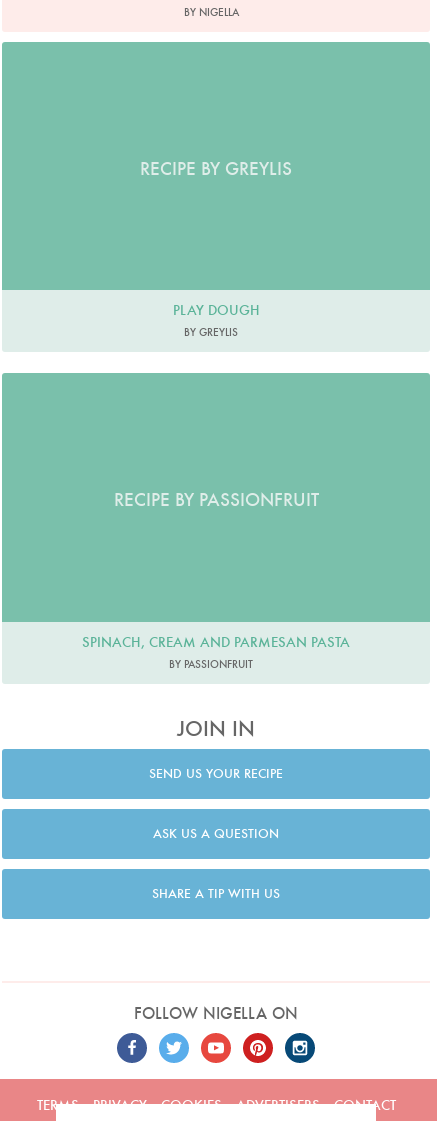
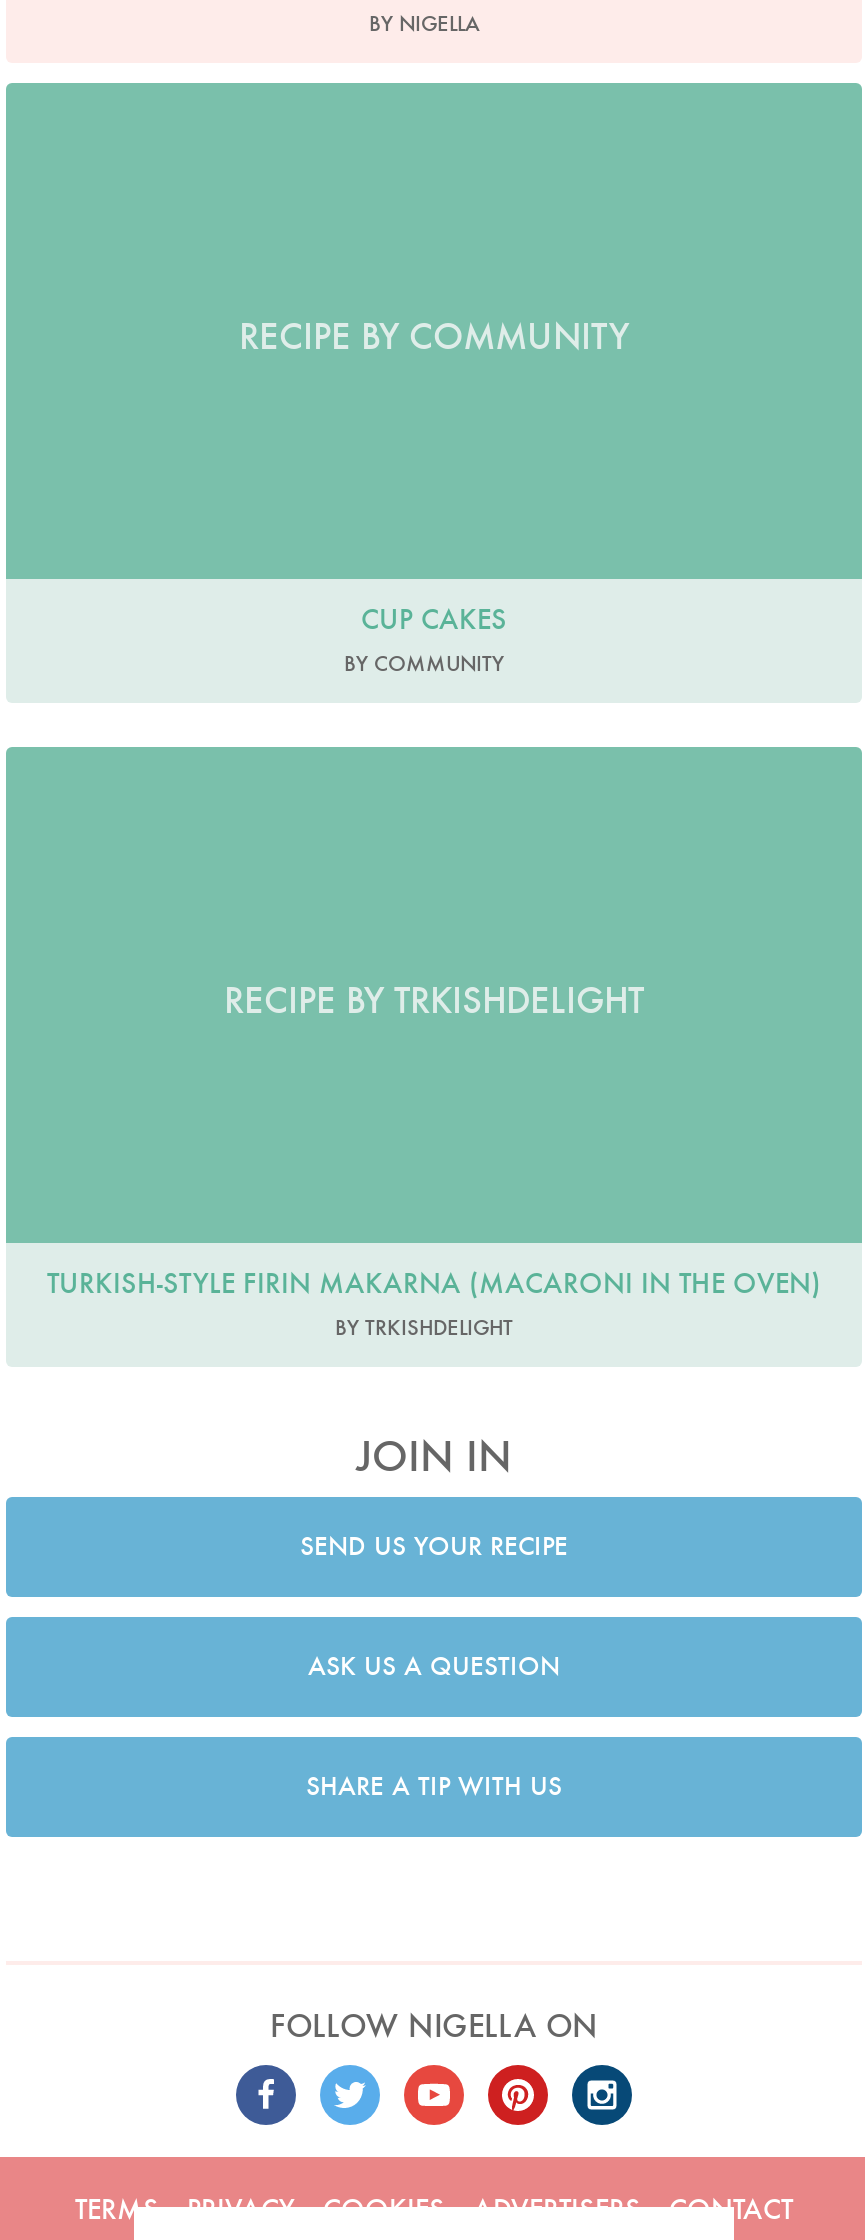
[140,157,292,180] RECIPE BY GREYLIS -> [239,313,629,359] RECIPE BY COMMUNITY
[172,301,259,339] PLAY DOUGH | BY GREYLIS -> [344,602,507,678] CUP CAKES | BY COMMUNITY
[113,488,318,511] RECIPE BY PASSIONFRUIT -> [224,977,644,1023] RECIPE BY TRKISHDELIGHT
[82,633,350,671] SPINACH, CREAM AND PARMESAN PASTA | BY PASSIONFRUIT -> [47,1265,821,1341] TURKISH-STYLE FIRIN MAKARNA (MACARONI IN THE OVEN) | BY TRKISHDELIGHT

